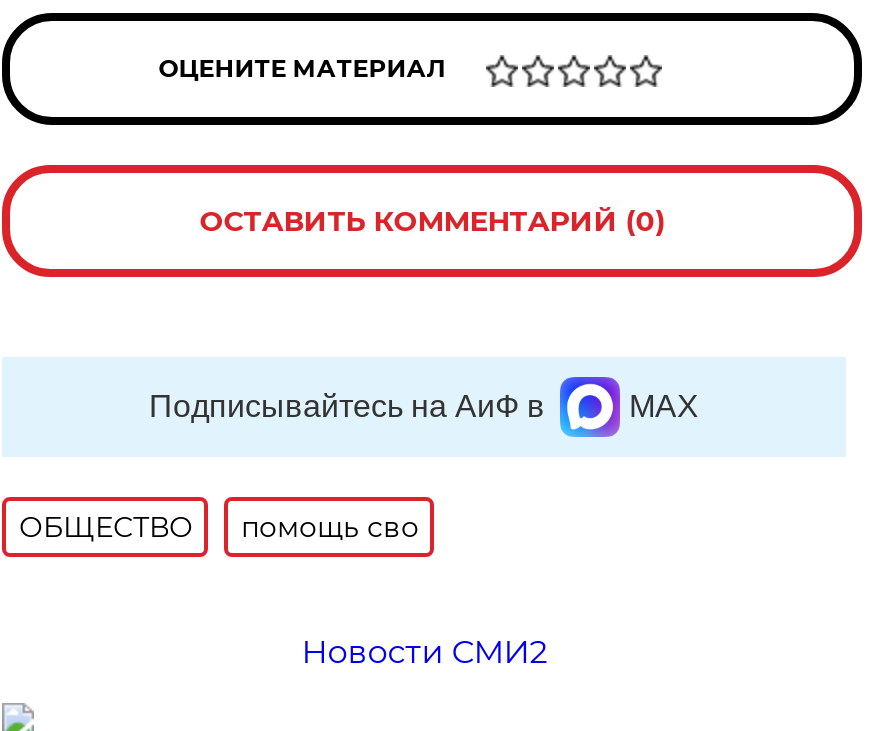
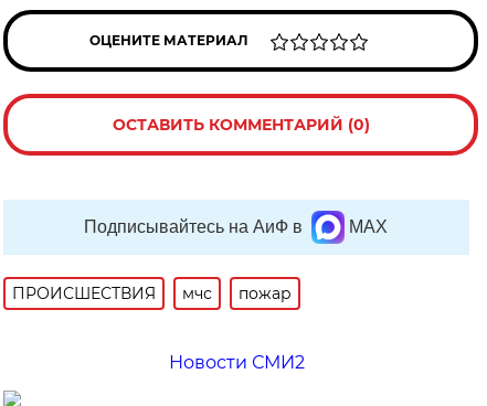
[19,510,419,546] ОБЩЕСТВО | помощь сво -> [13,284,292,304] ПРОИСШЕСТВИЯ | мчс | пожар

